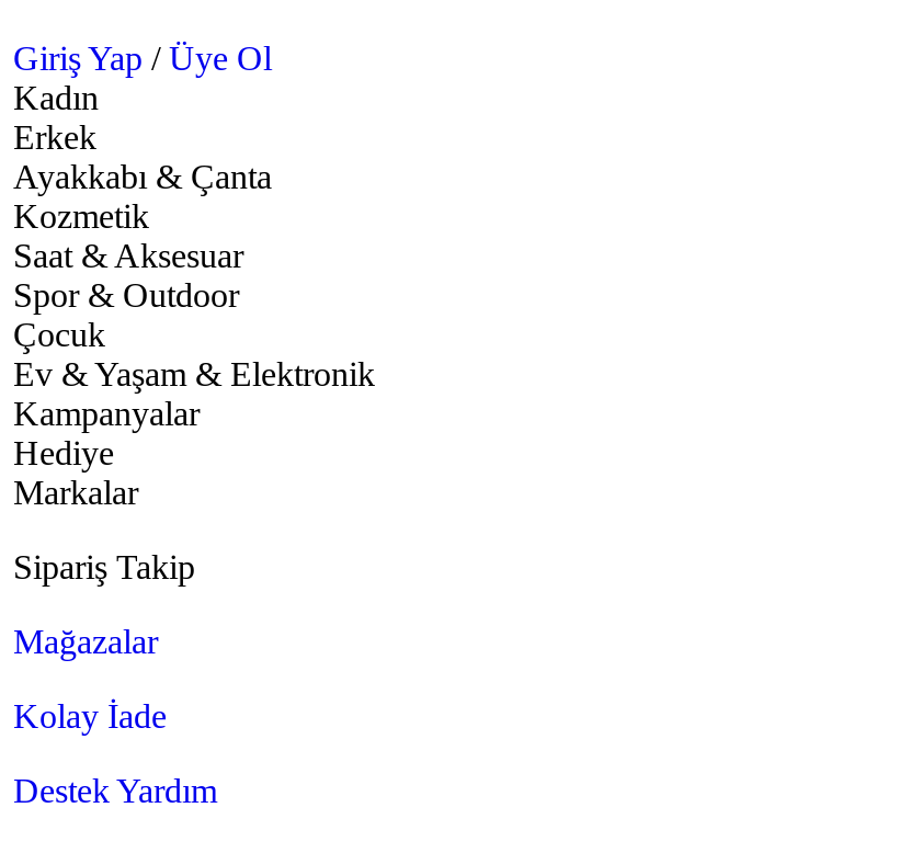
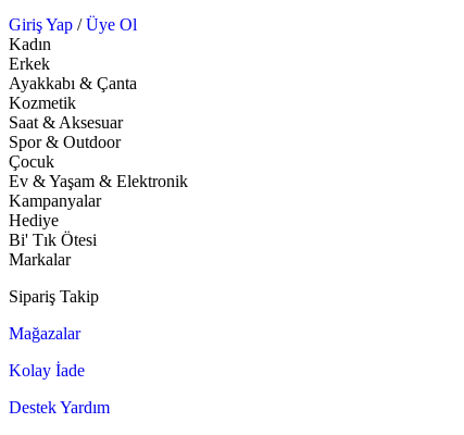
none -> [9,231,97,249] Bi' Tık Ötesi

